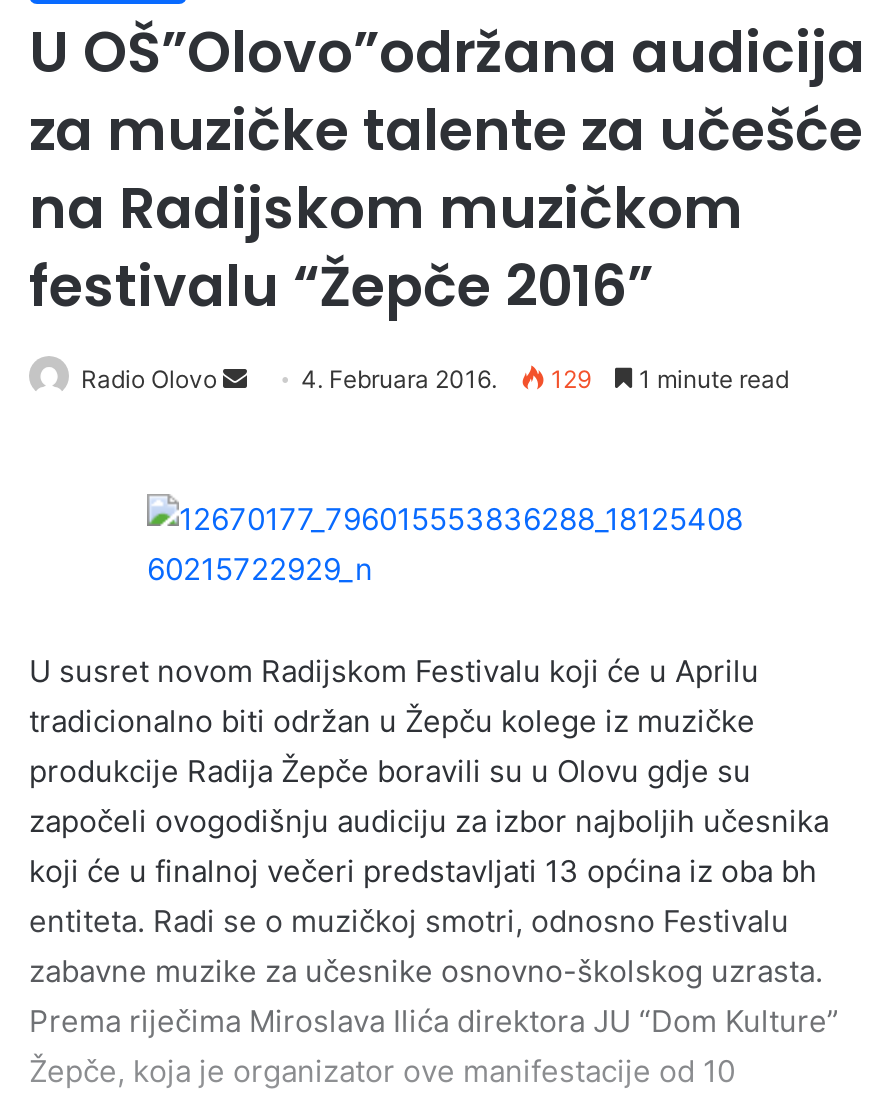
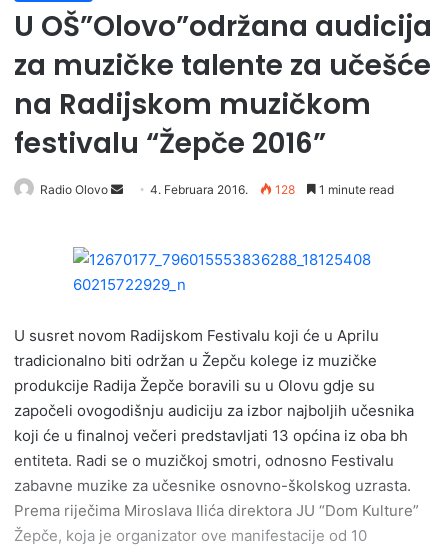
[545,363,591,393] 129 -> [272,182,295,197] 128

